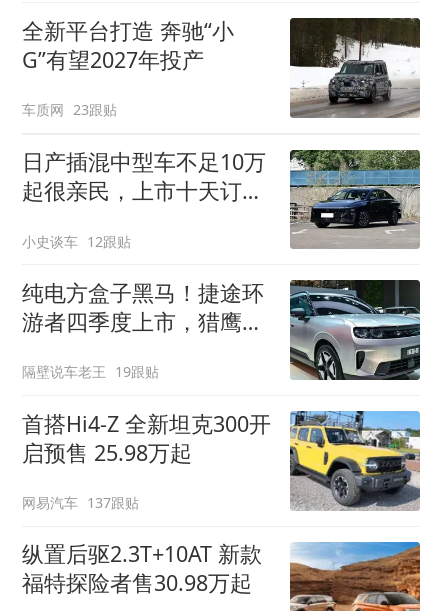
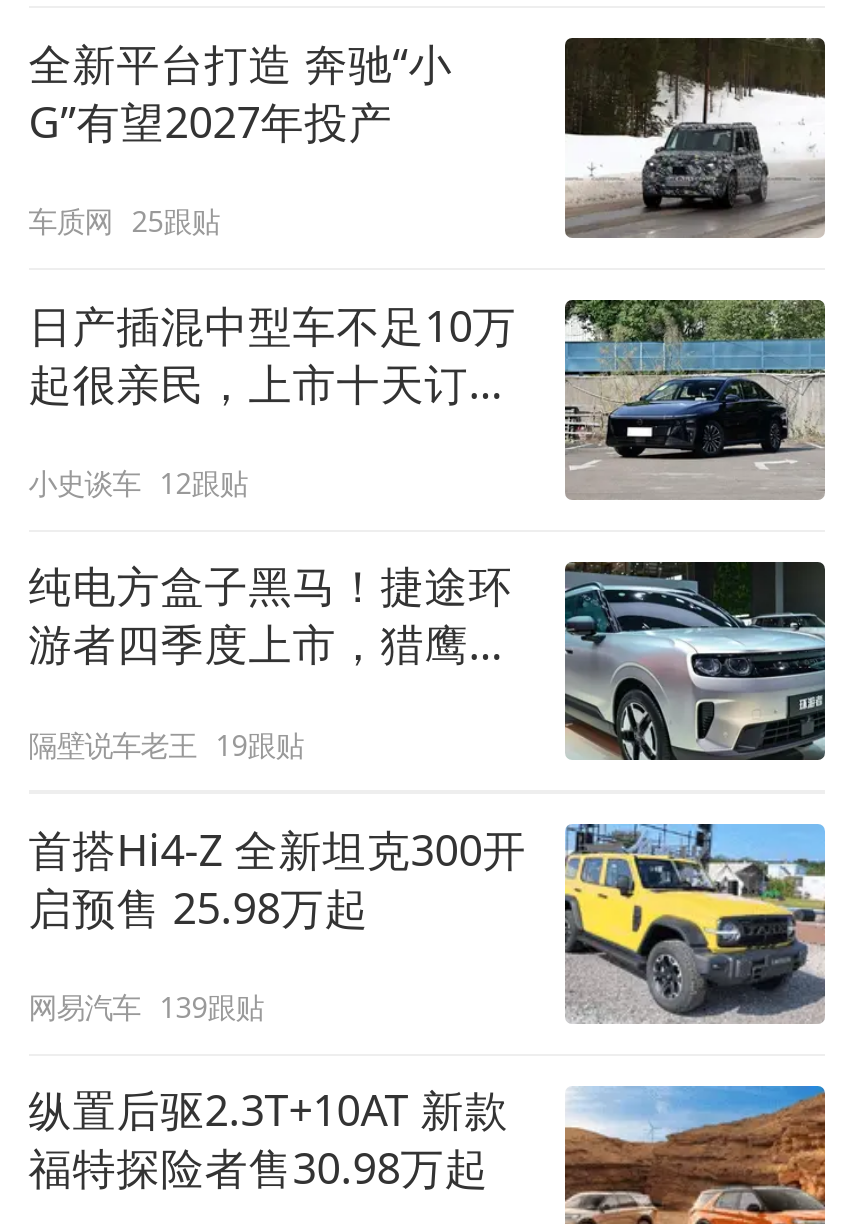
[22,100,117,119] 车质网 23跟贴 -> [28,202,220,240] 车质网 25跟贴
[22,493,139,512] 网易汽车 137跟贴 -> [28,988,264,1026] 网易汽车 139跟贴

